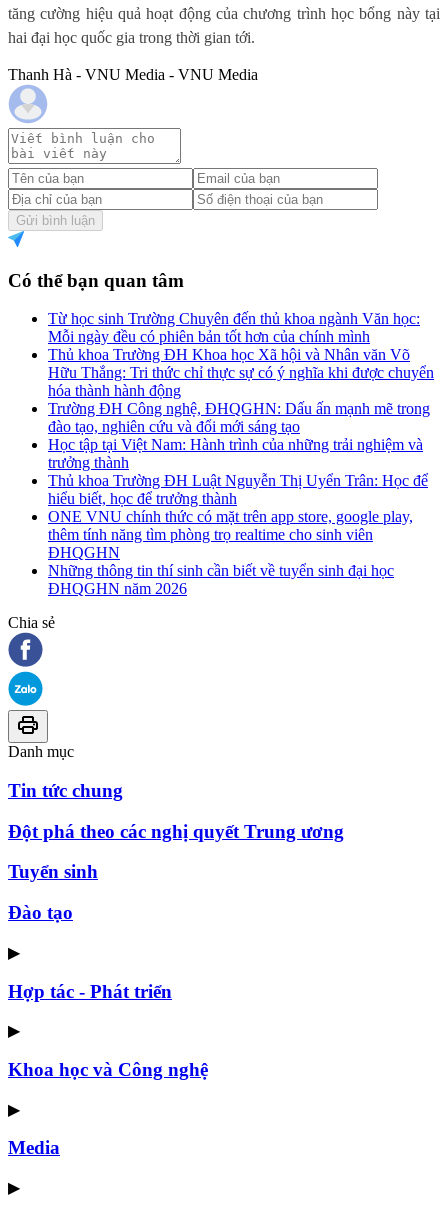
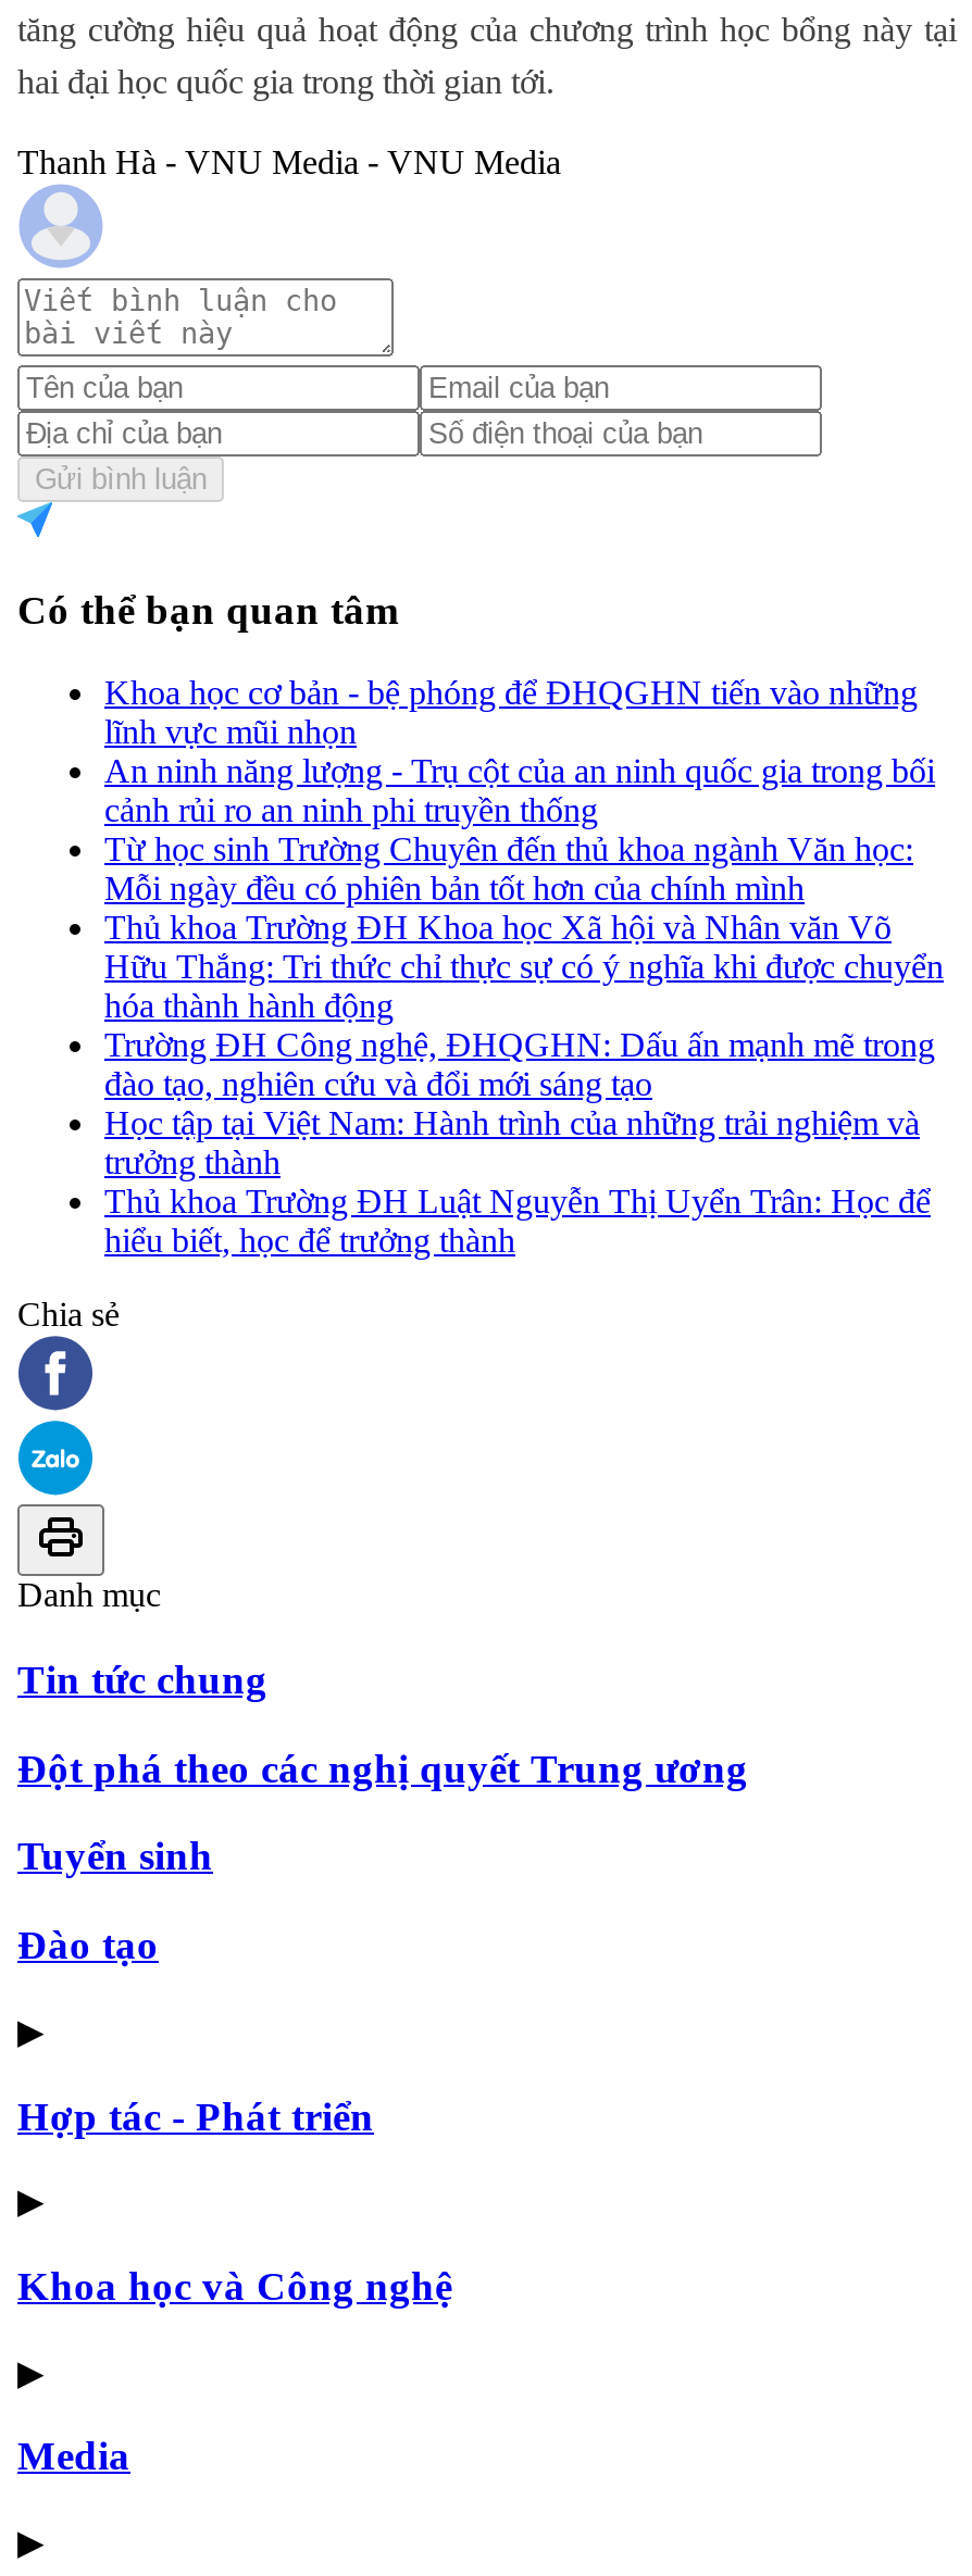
none -> [104,674,935,829] Khoa học cơ bản - bệ phóng để ĐHQGHN tiến vào những | lĩnh vực mũi nhọn | An ninh năng lượng - Trụ cột của an ninh quốc gia trong bối | cảnh rủi ro an ninh phi truyền thống
moved [48,310,434,507] -> [104,831,944,1259]: Từ học sinh Trường Chuyên đến thủ khoa ngành Văn học: | Mỗi ngày đều có phiên bản tốt hơn của chính mình | Thủ khoa Trường ĐH Khoa học Xã hội và Nhân văn Võ | ... | Thủ khoa Trường ĐH Luật Nguyễn Thị Uyển Trân: Học để | hiểu biết, học để trưởng thành
[48,508,413,597] ONE VNU chính thức có mặt trên app store, google play, | thêm tính năng tìm phòng trọ realtime cho sinh viên | ĐHQGHN | Những thông tin thí sinh cần biết về tuyển sinh đại học | ĐHQGHN năm 2026 -> none

